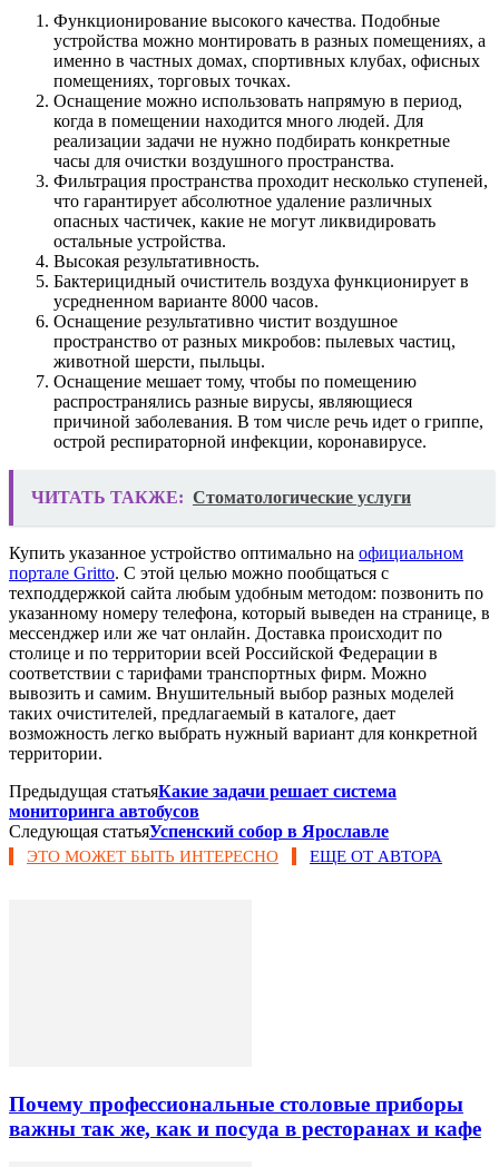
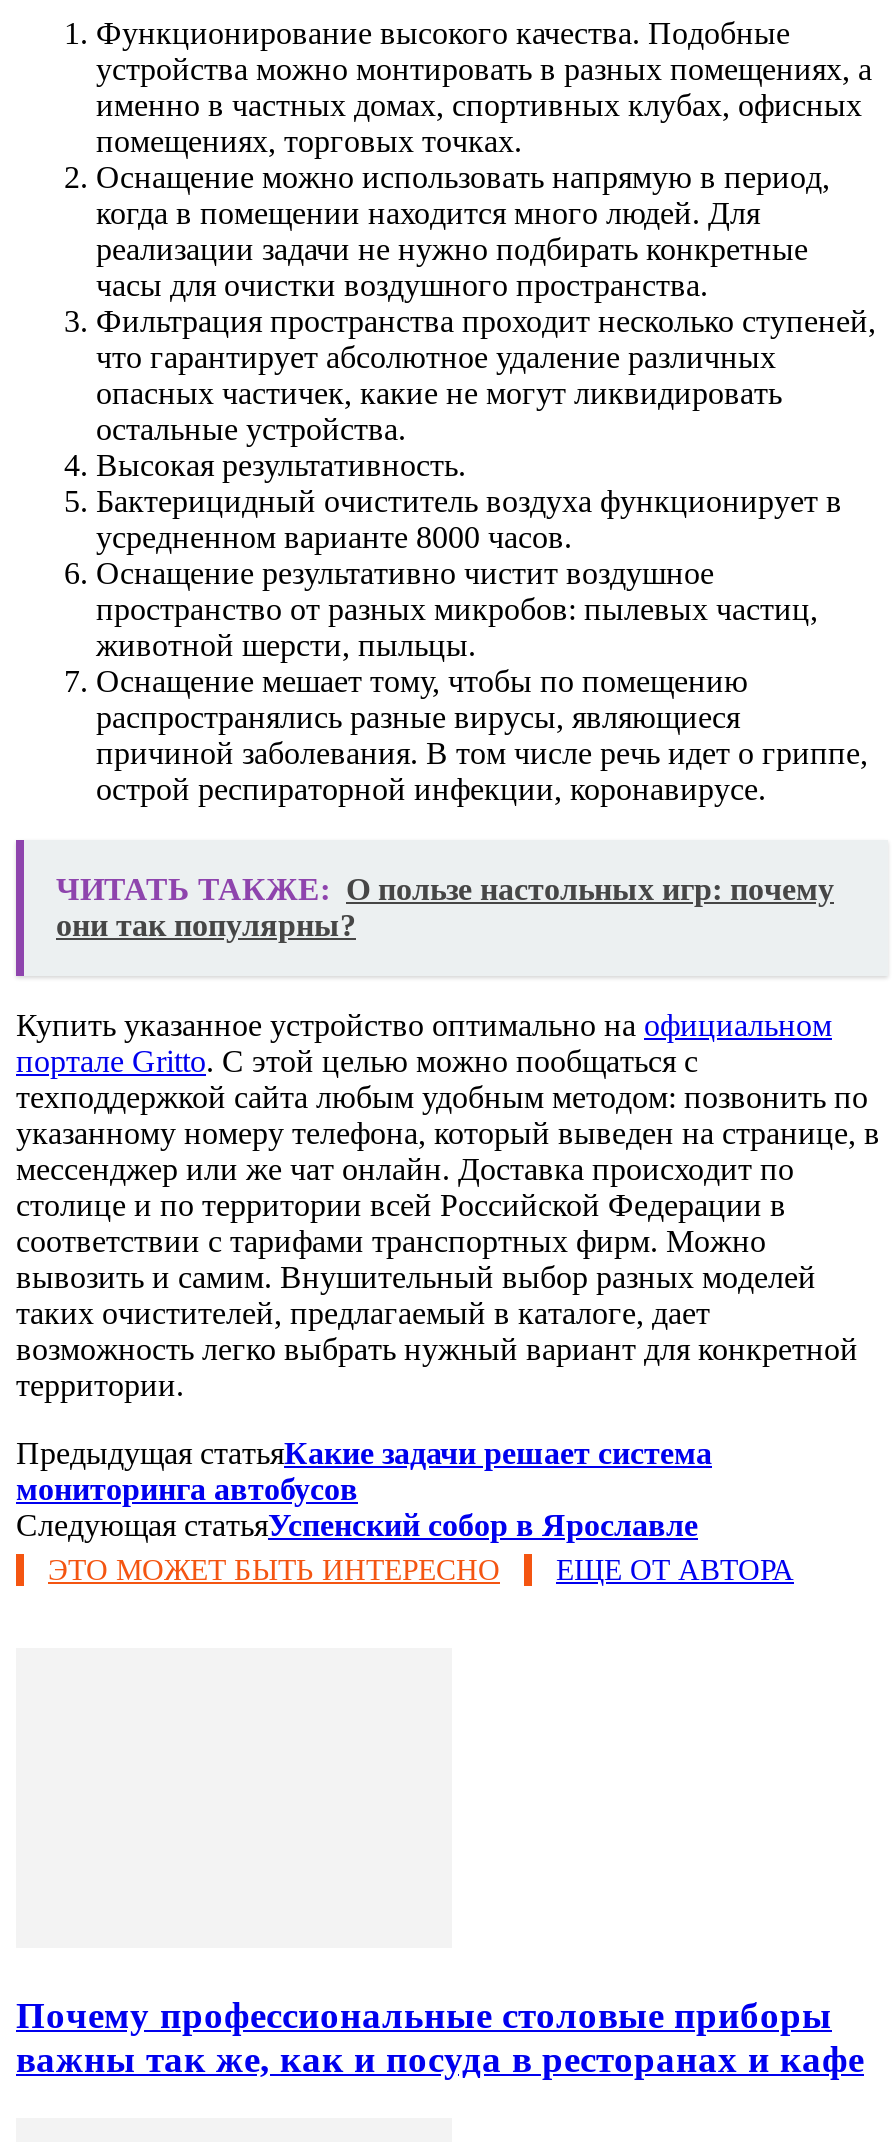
[31,488,411,506] ЧИТАТЬ ТАКЖЕ: Стоматологические услуги -> [56,872,834,942] ЧИТАТЬ ТАКЖЕ: О пользе настольных игр: почему | они так популярны?

